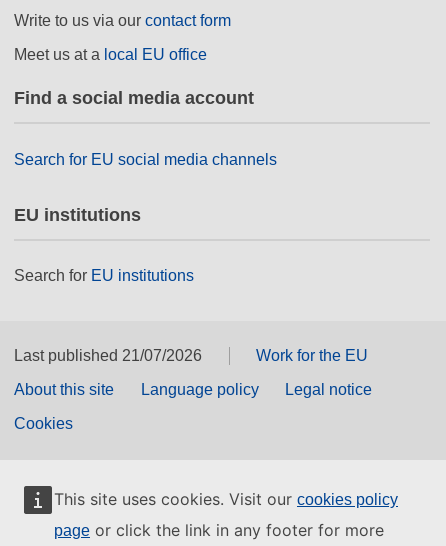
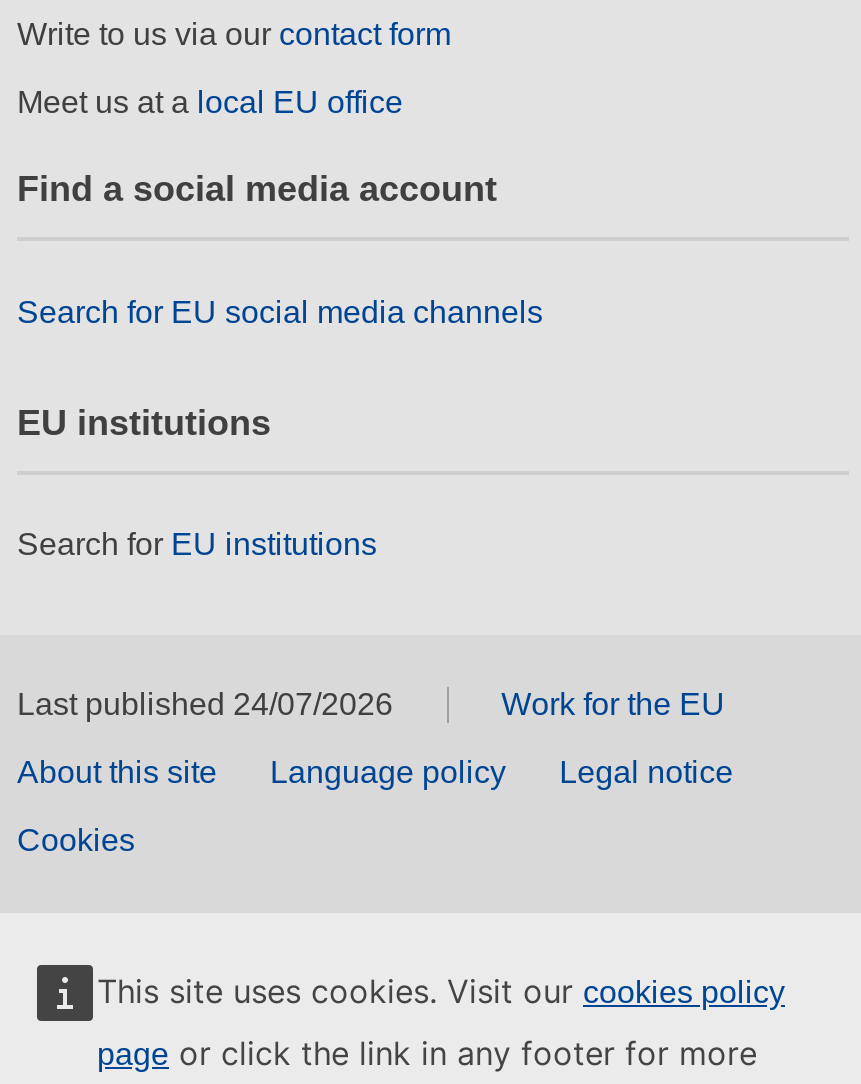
[14,347,202,364] Last published 21/07/2026 -> [17,688,393,722] Last published 24/07/2026

